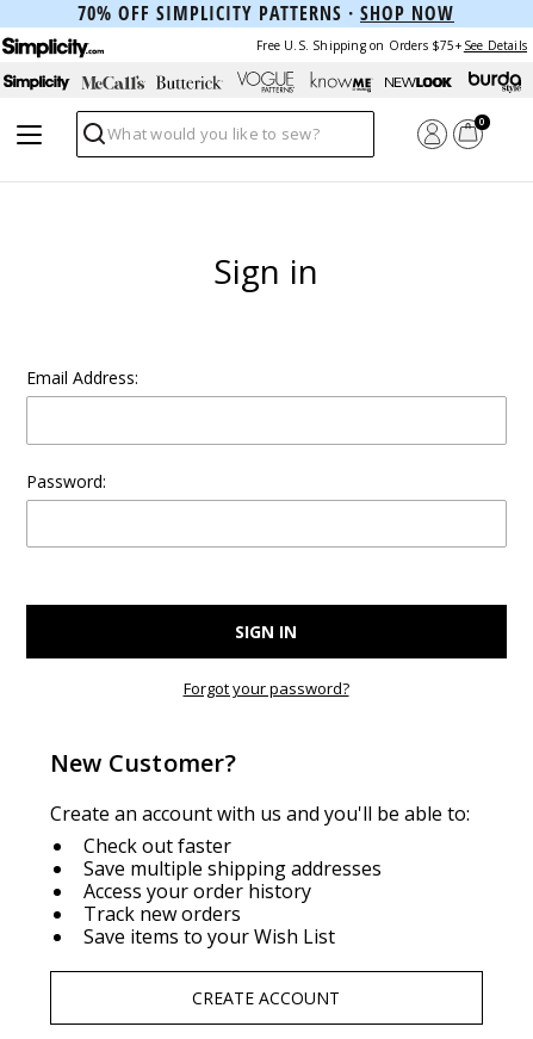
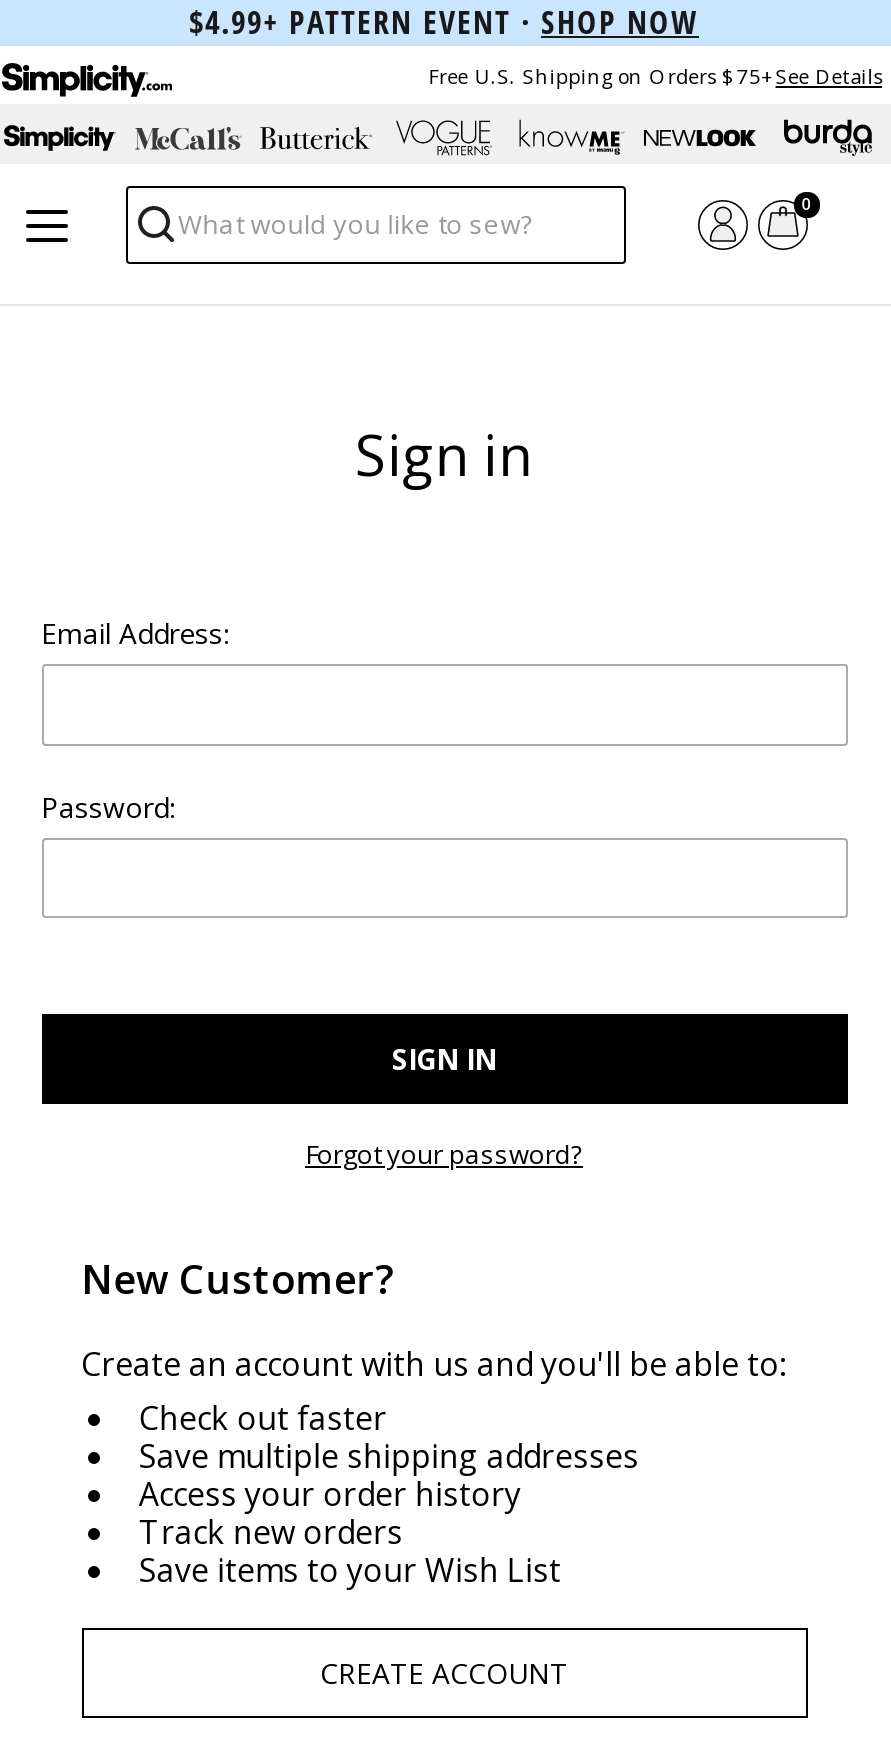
[78,0,454,26] 70% OFF SIMPLICITY PATTERNS · SHOP NOW -> [189,0,699,44] $4.99+ PATTERN EVENT · SHOP NOW

